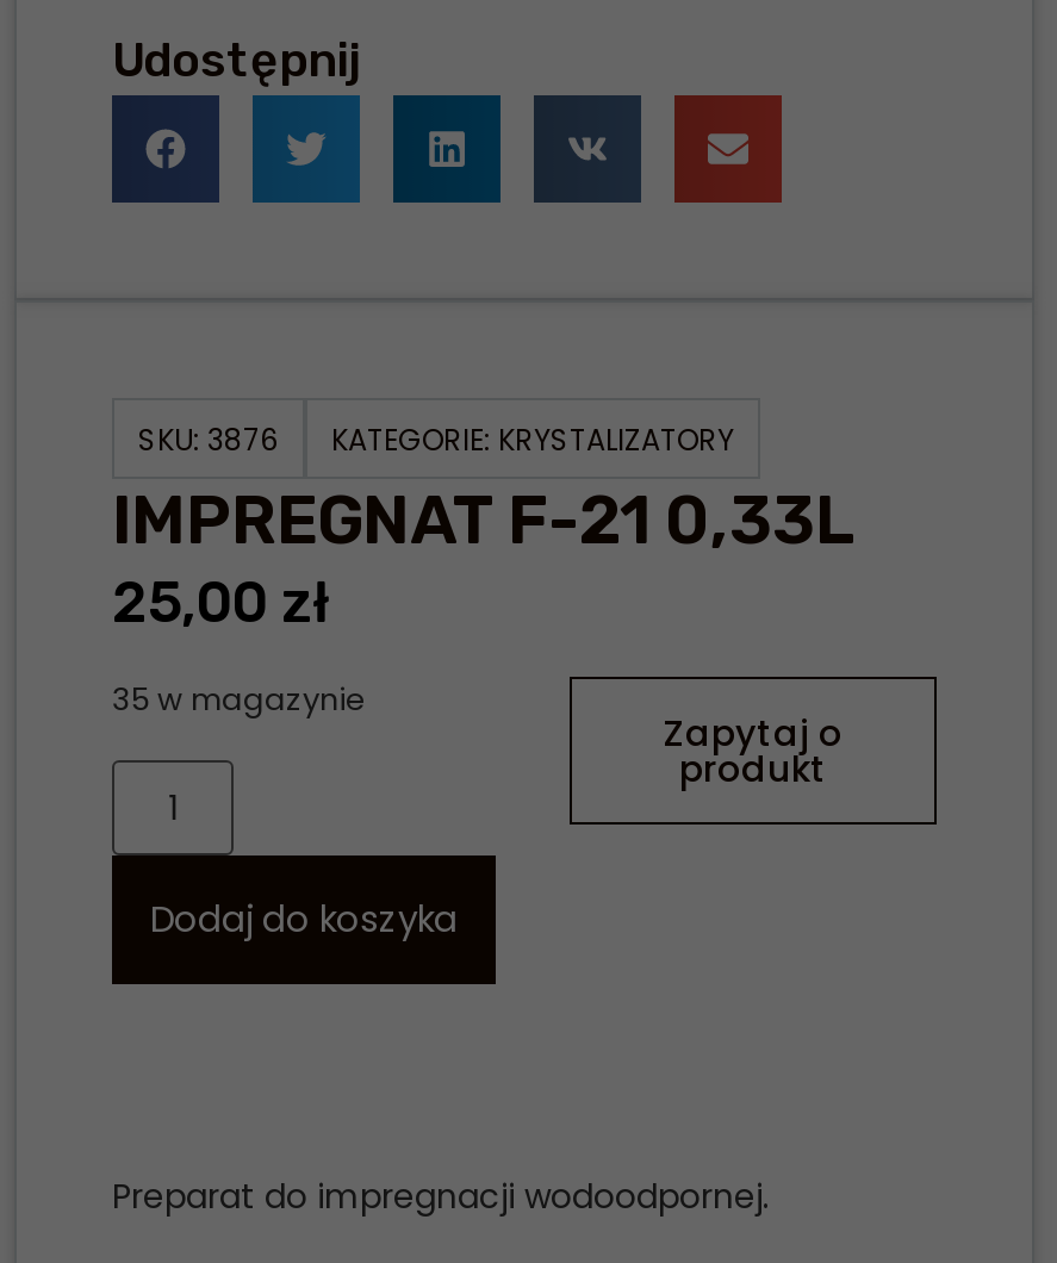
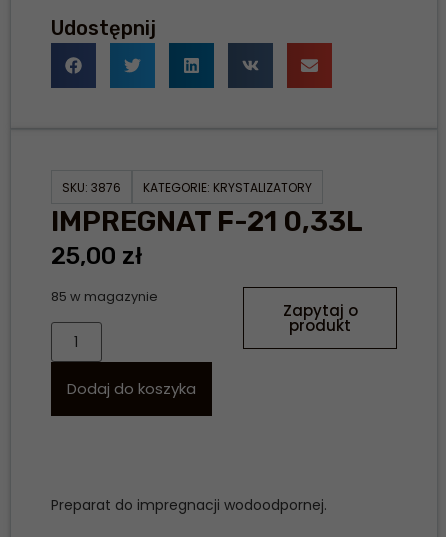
[112,677,367,723] 35 w magazynie -> [51,287,158,306] 85 w magazynie

